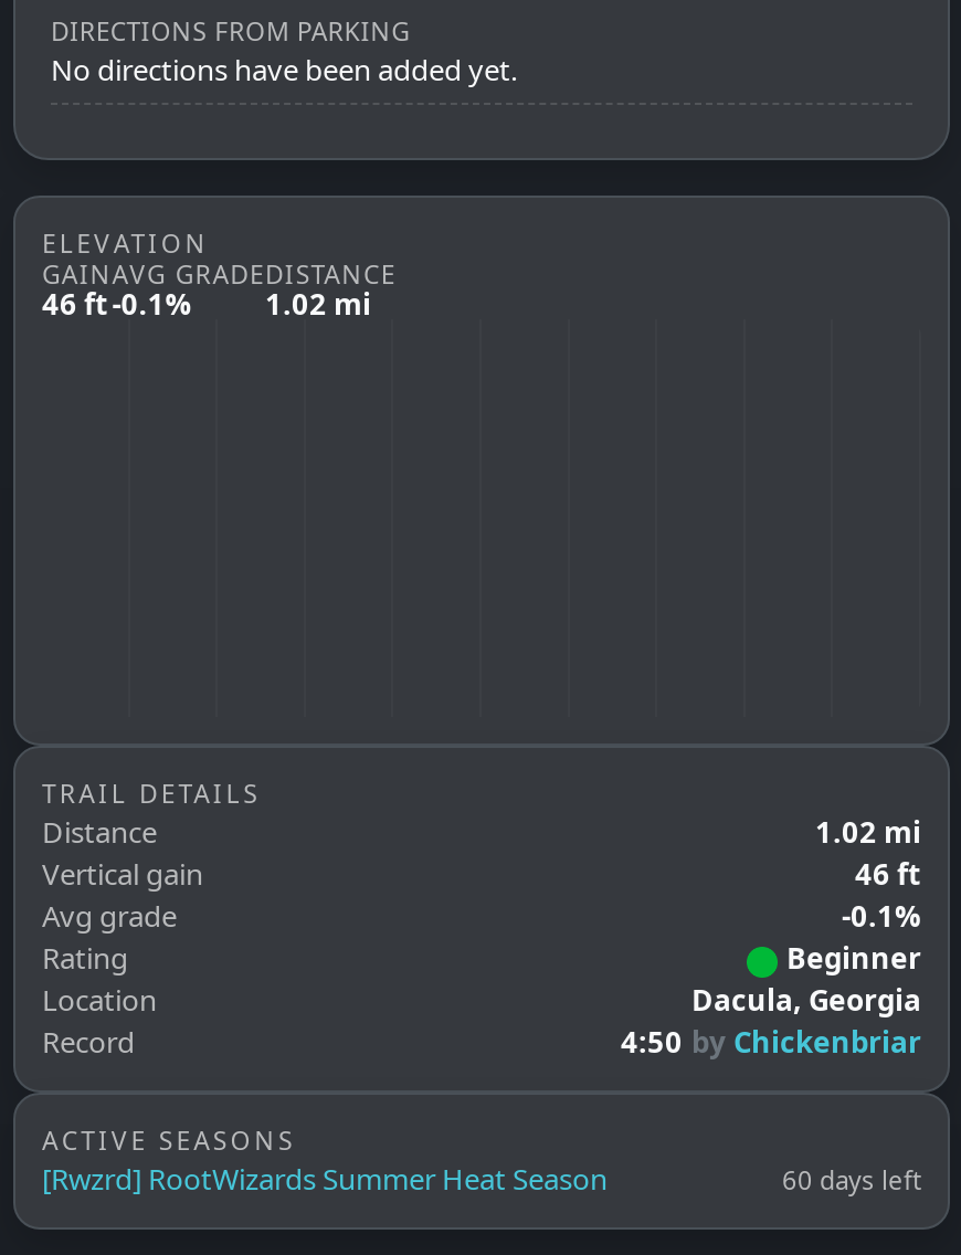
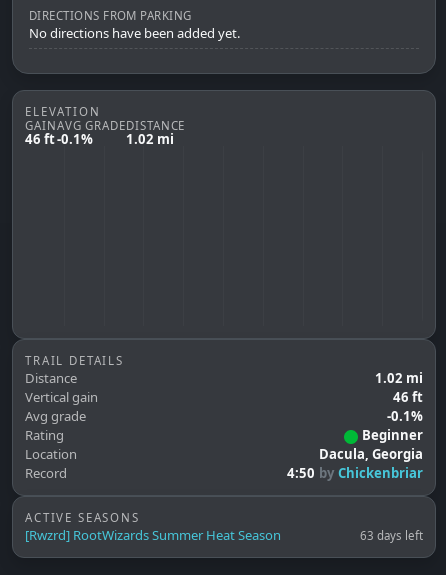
[782,1164,921,1197] 60 days left -> [360,528,423,543] 63 days left

